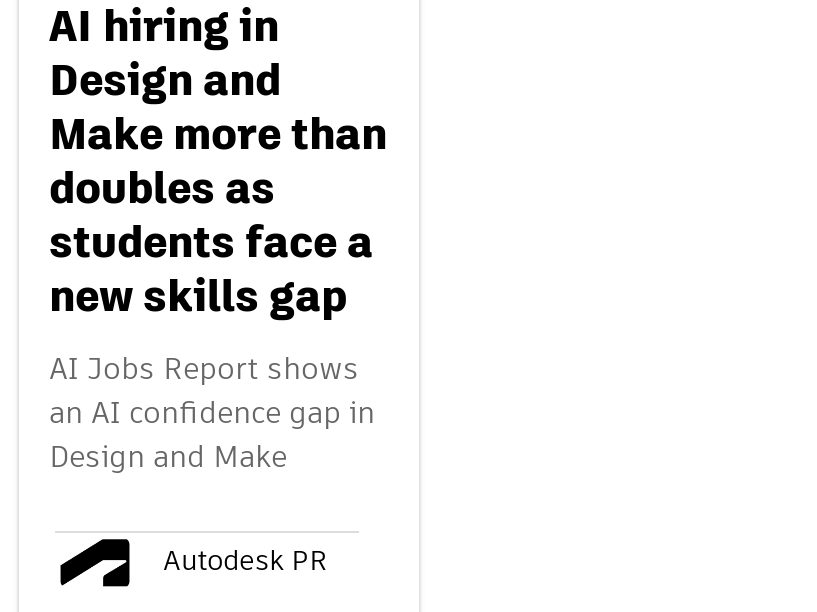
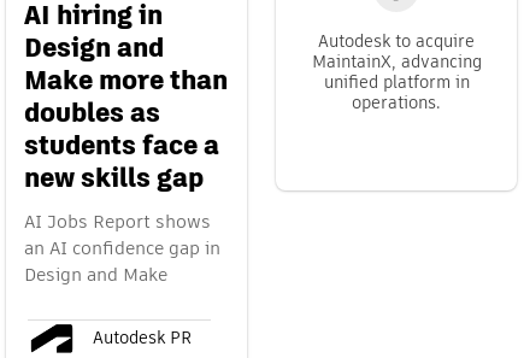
none -> [311,34,481,113] Autodesk to acquire | MaintainX, advancing | unified platform in | operations.

